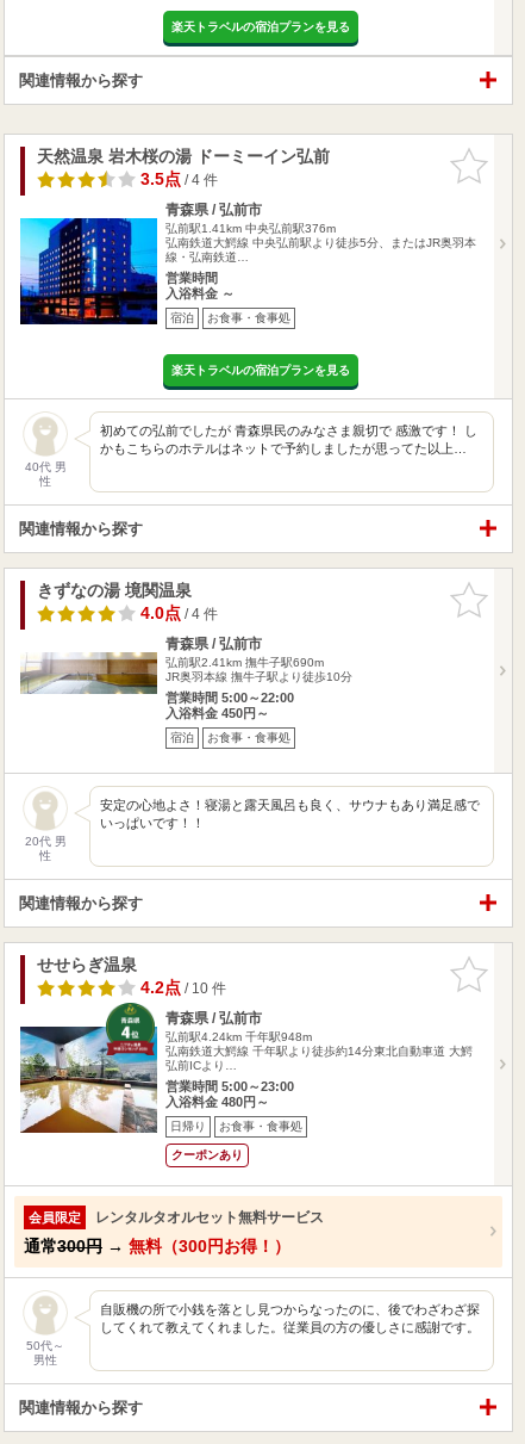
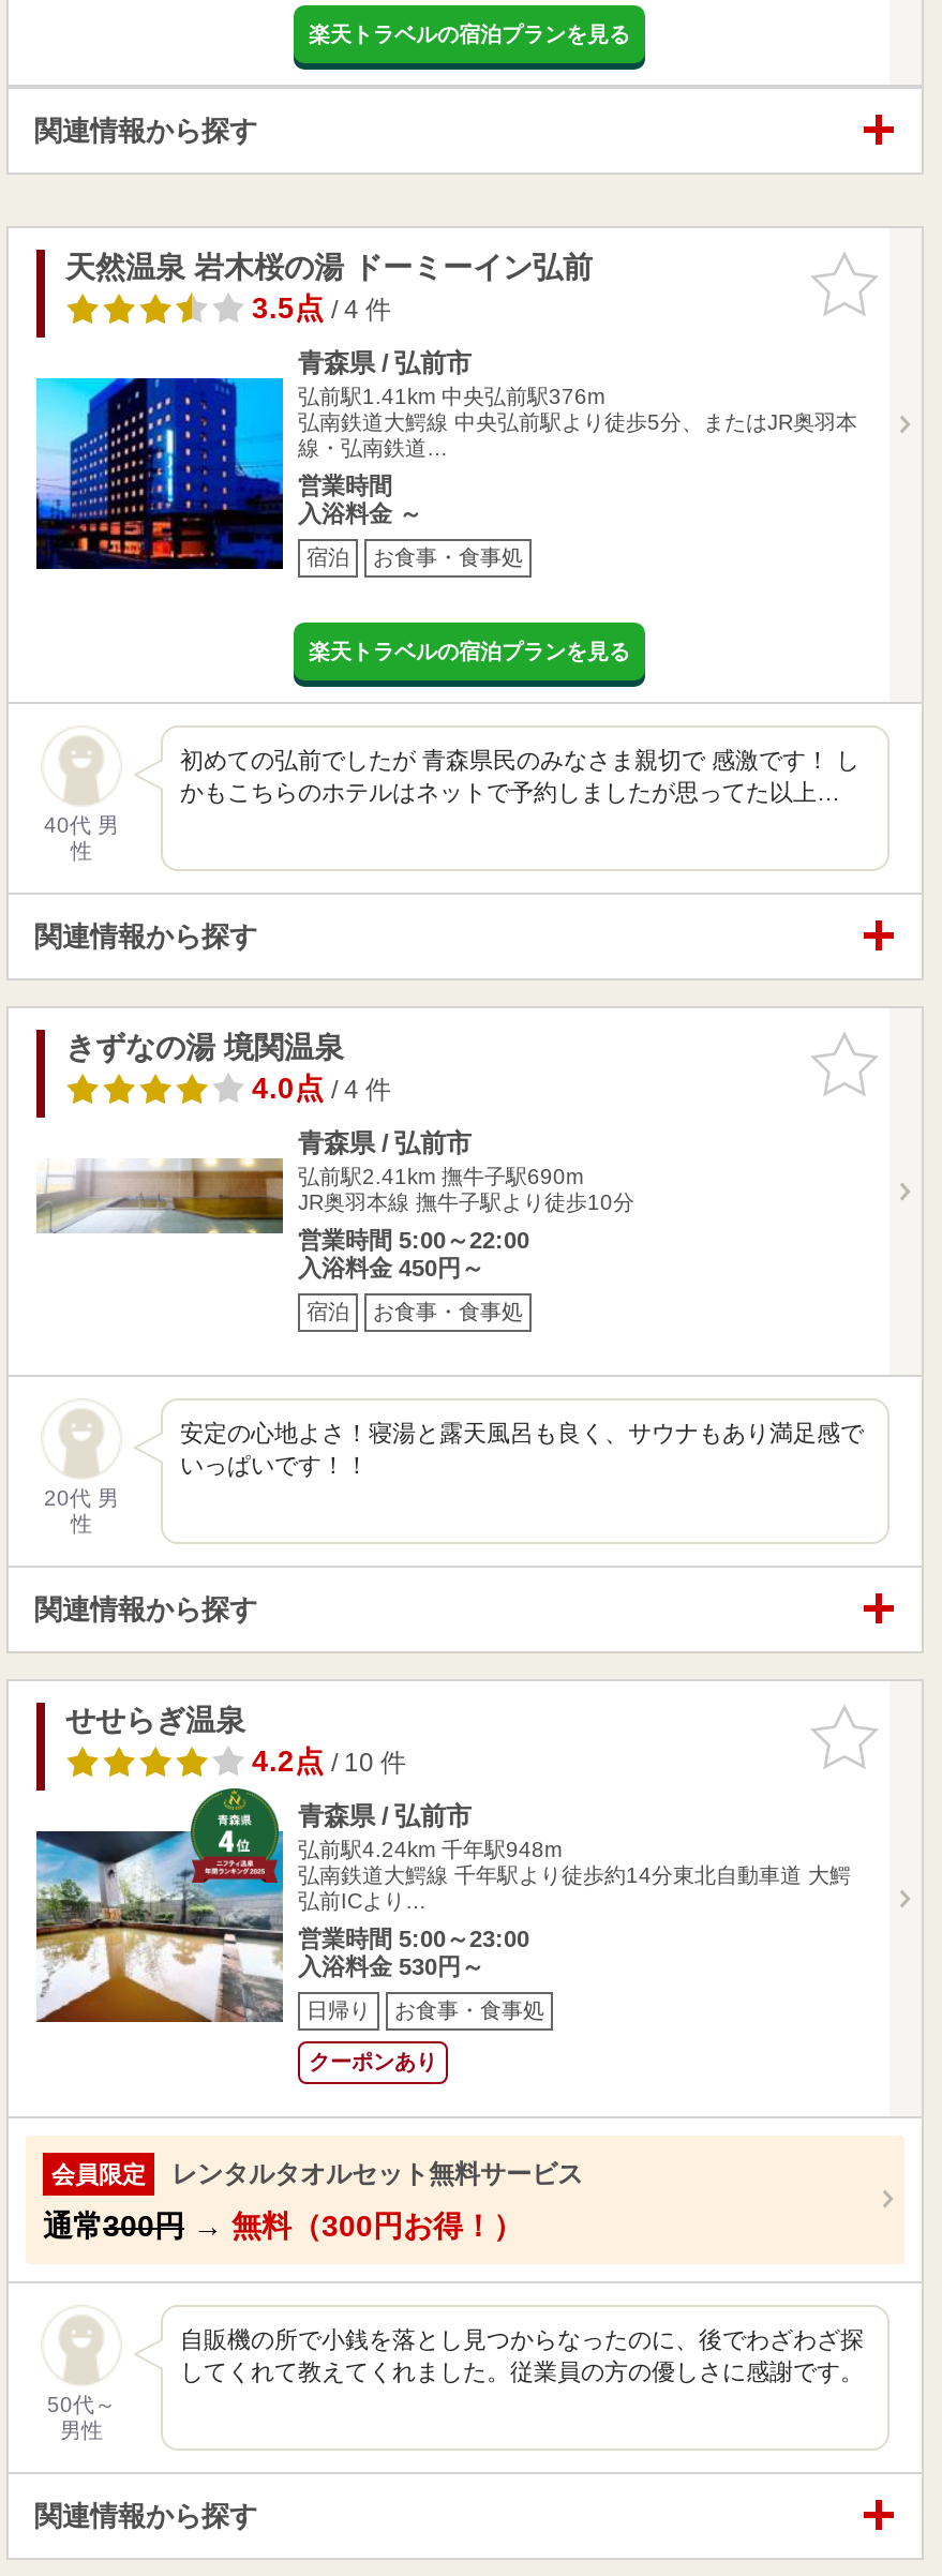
[165,1094,269,1109] 入浴料金 480円～ -> [298,1953,484,1979] 入浴料金 530円～

